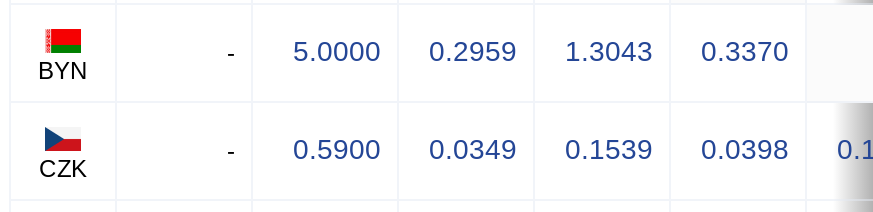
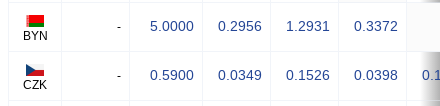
[429,35,517,67] 0.2959 -> [218,18,262,34] 0.2956
[565,35,653,67] 1.3043 -> [286,18,330,34] 1.2931
[701,35,789,67] 0.3370 -> [354,18,398,34] 0.3372
[565,133,653,165] 0.1539 -> [286,67,330,83] 0.1526

